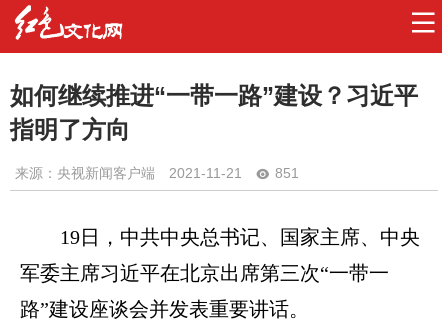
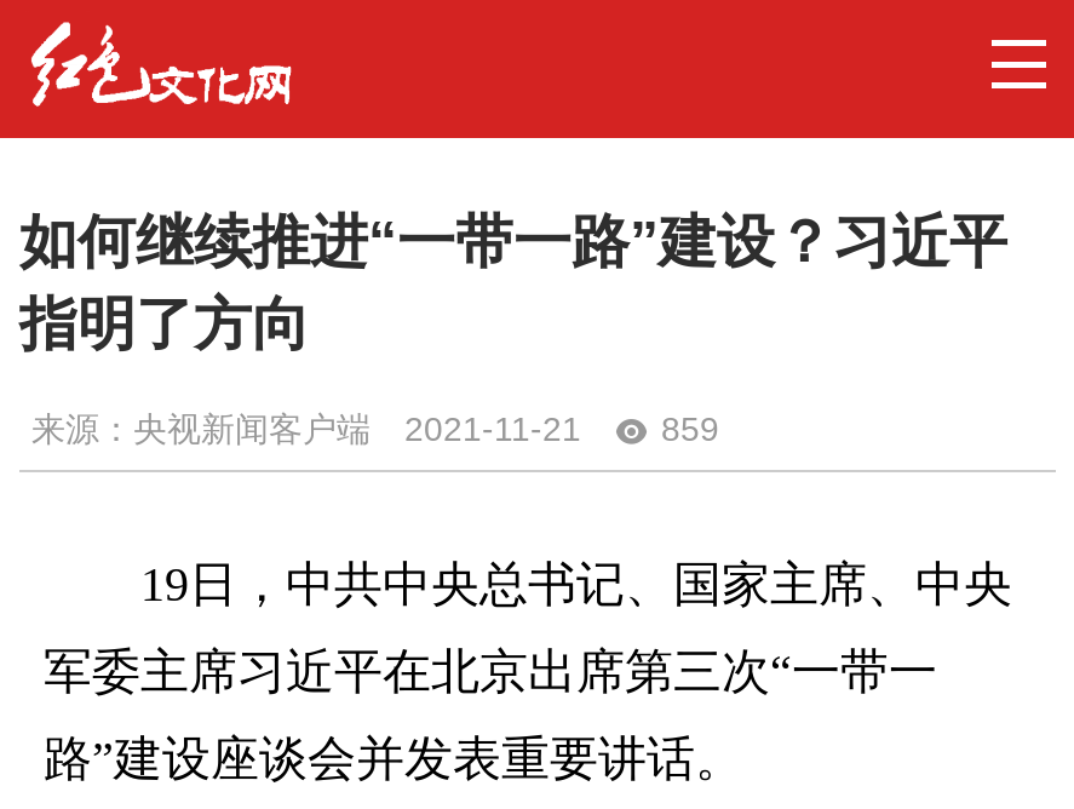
[275,165,299,181] 851 -> [661,409,719,448] 859

